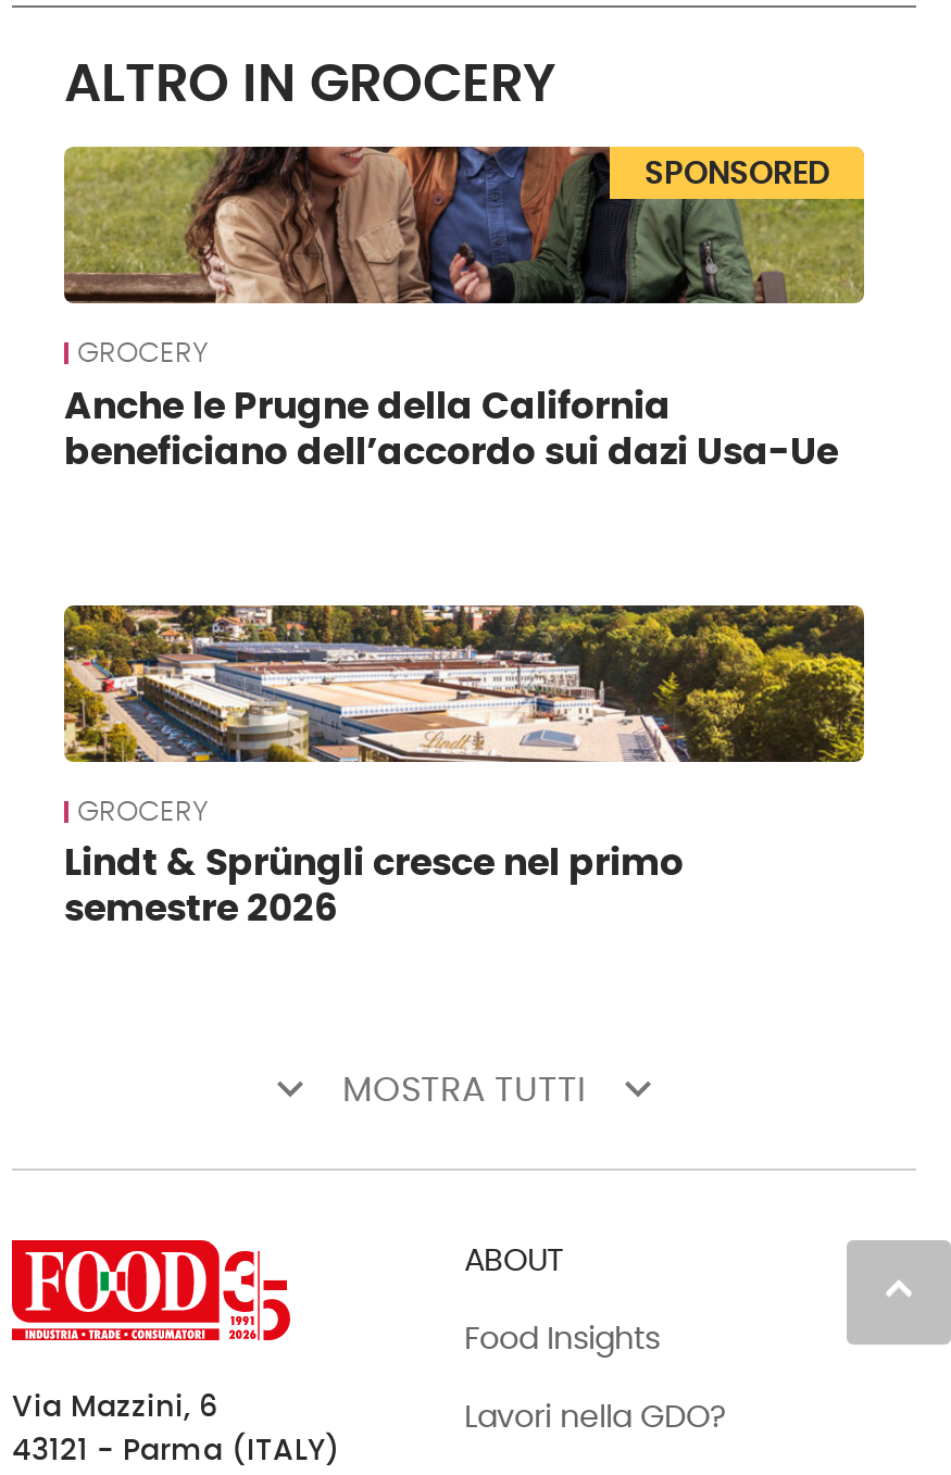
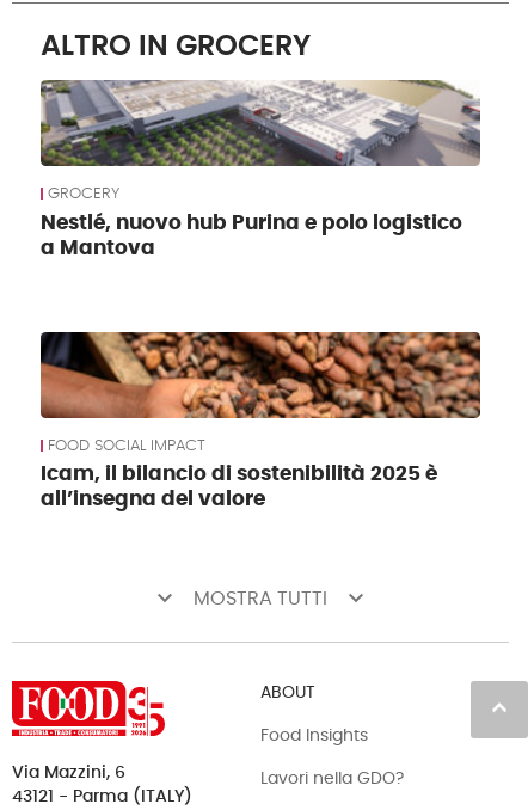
[64,145,866,470] [image] | Anche le Prugne della California | beneficiano dell’accordo sui dazi Usa-Ue -> [39,80,480,258] [image] | Nestlé, nuovo hub Purina e polo logistico | a Mantova
[645,158,829,191] SPONSORED -> none
[62,603,866,827] [image] | GROCERY -> [39,331,481,454] [image] | FOOD SOCIAL IMPACT
[64,847,684,928] Lindt & Sprüngli cresce nel primo | semestre 2026 -> [41,465,437,509] Icam, il bilancio di sostenibilità 2025 è | all’insegna del valore

